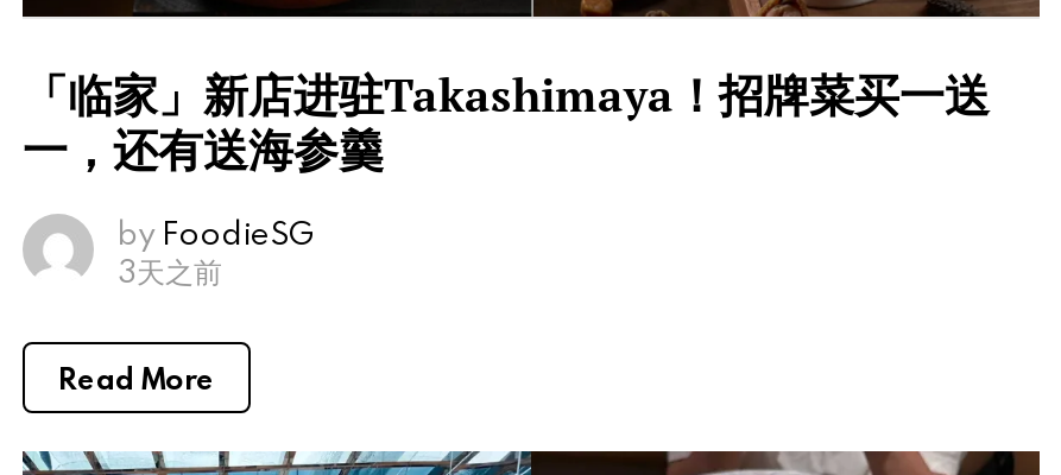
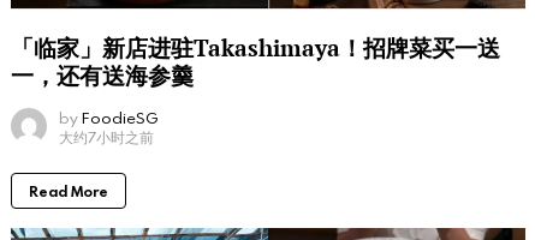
[118,248,222,291] 3天之前 -> [59,125,154,147] 大约7小时之前

